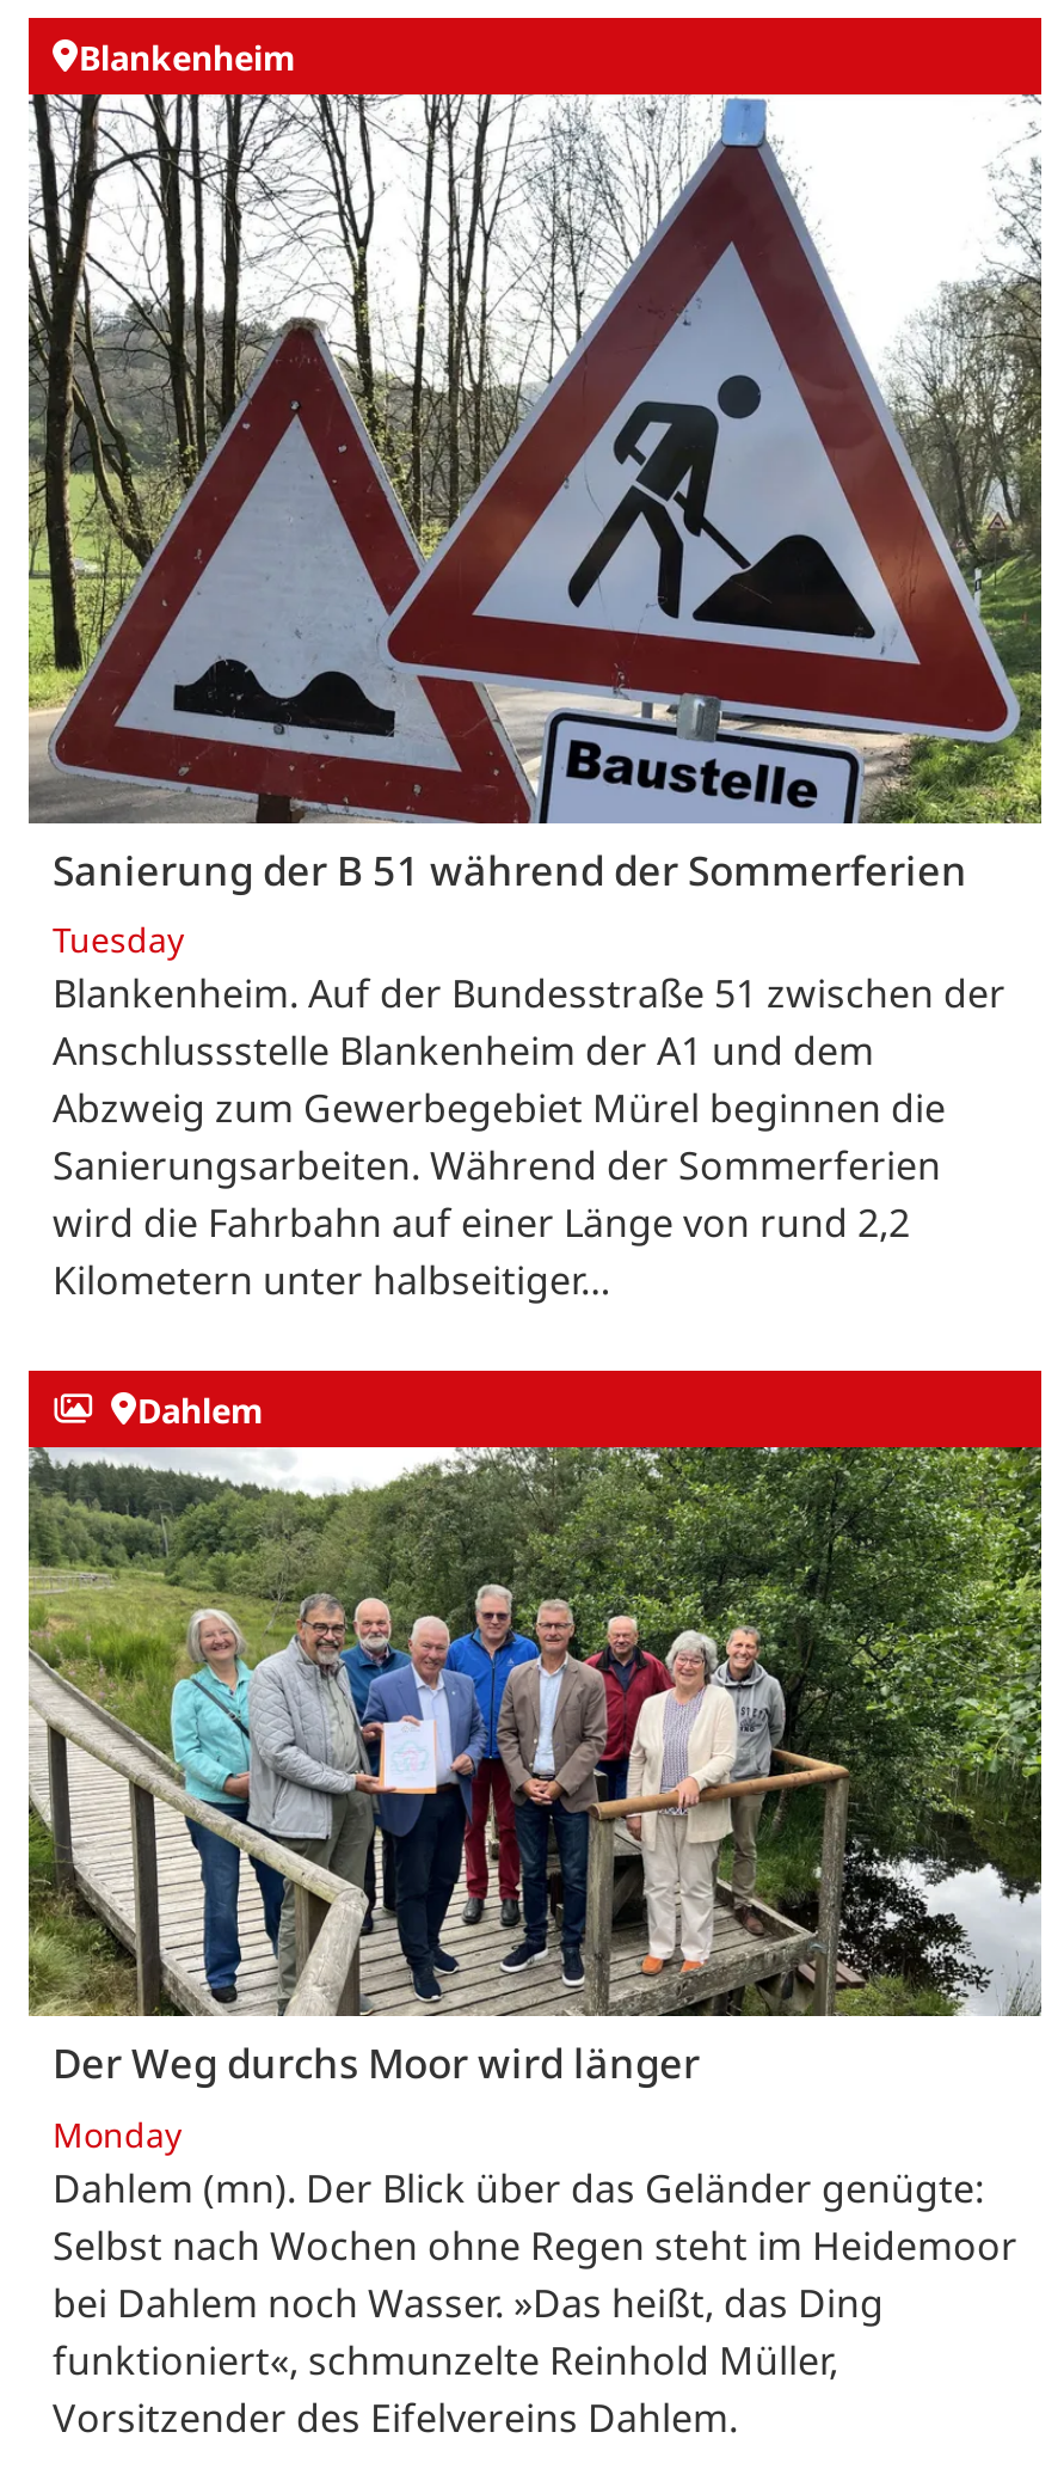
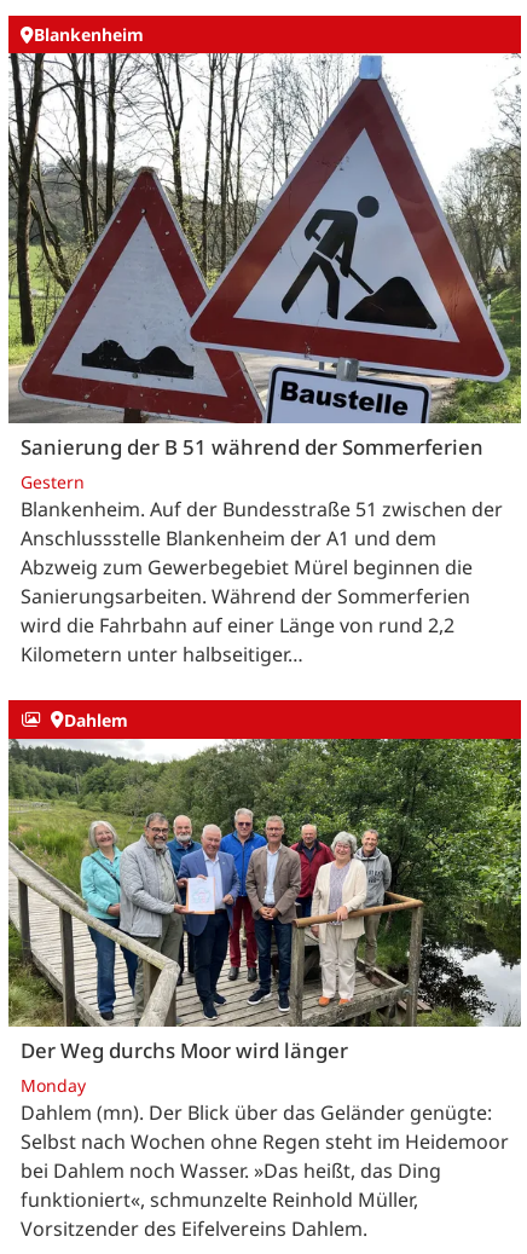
[53,917,184,962] Tuesday -> [21,471,85,494] Gestern

